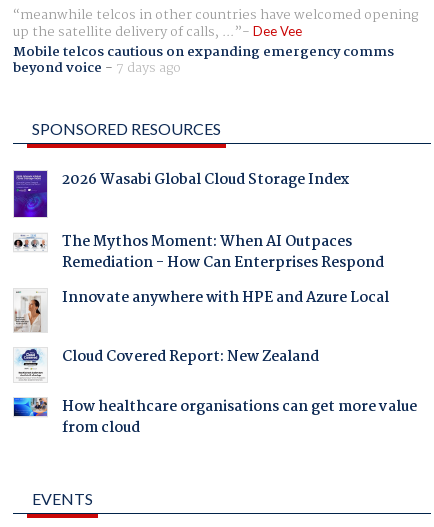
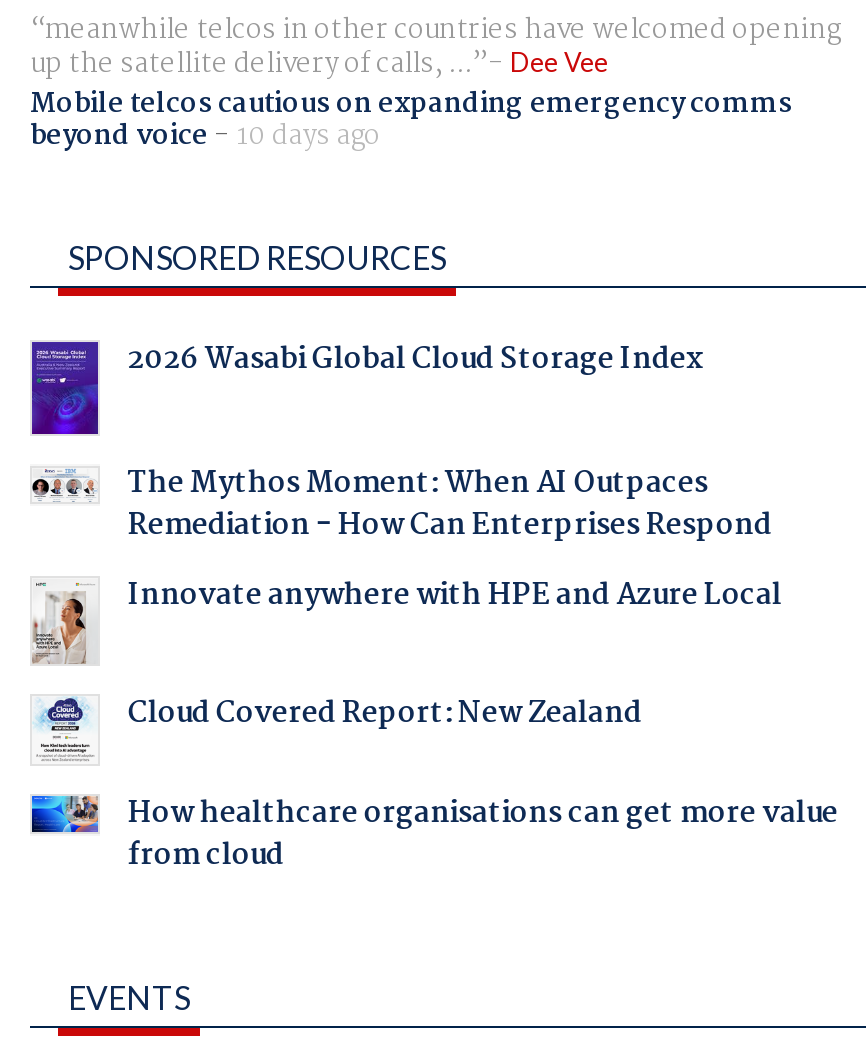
[13,57,181,79] beyond voice -7 days ago -> [30,113,380,157] beyond voice -10 days ago

